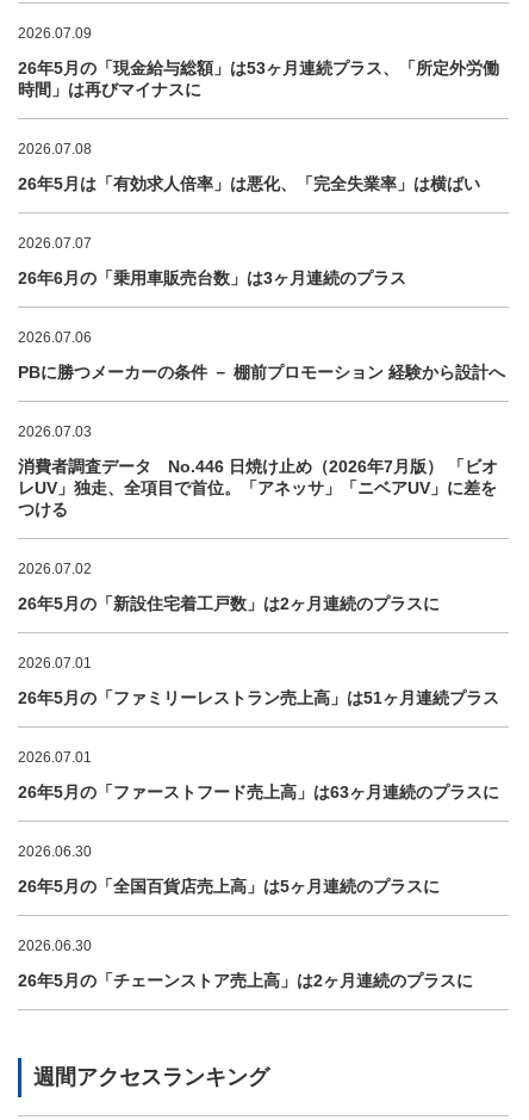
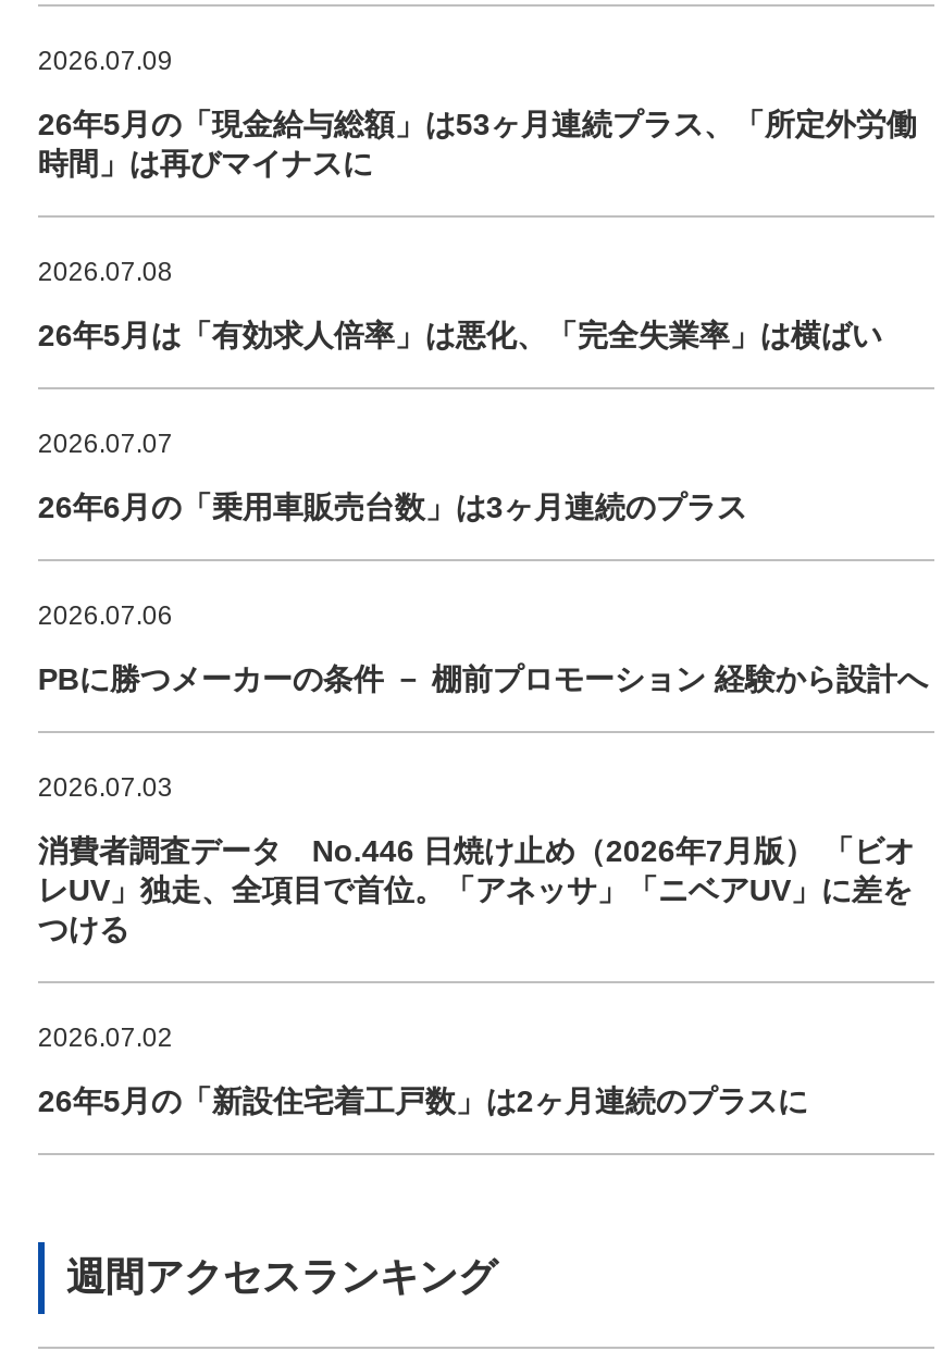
[18,655,499,990] 2026.07.01 | 26年5月の「ファミリーレストラン売上高」は51ヶ月連続プラス | 2026.07.01 | 26年5月の「ファーストフード売上高」は63ヶ月連続のプラスに | 2026.06.30 | 26年5月の「全国百貨店売上高」は5ヶ月連続のプラスに | 2026.06.30 | 26年5月の「チェーンストア売上高」は2ヶ月連続のプラスに -> none

